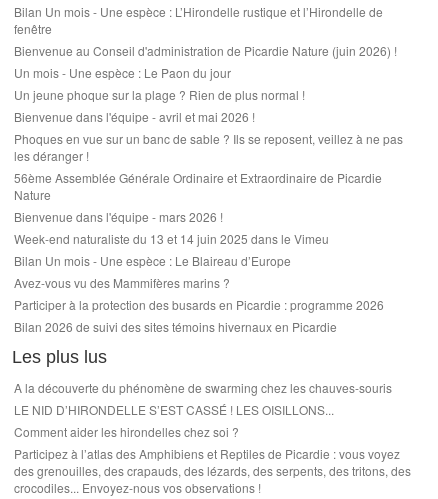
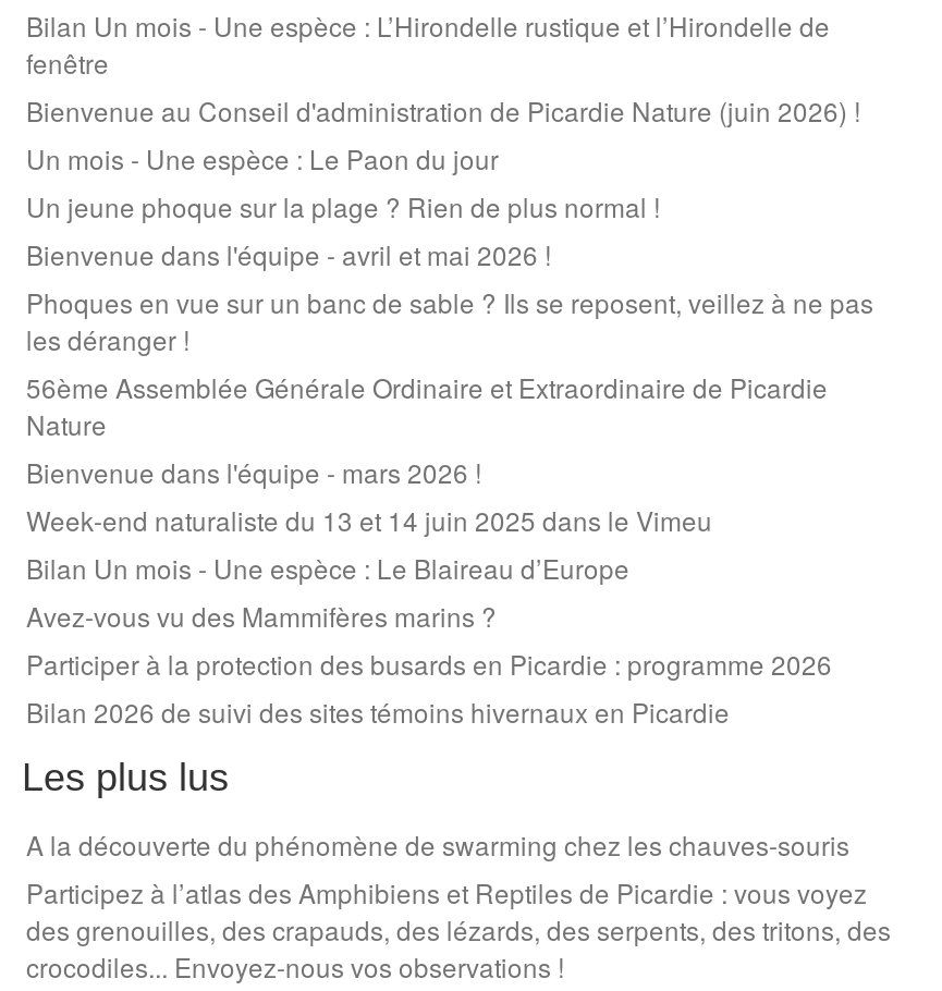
[14,401,334,440] LE NID D’HIRONDELLE S’EST CASSÉ ! LES OISILLONS... | Comment aider les hirondelles chez soi ? -> none

